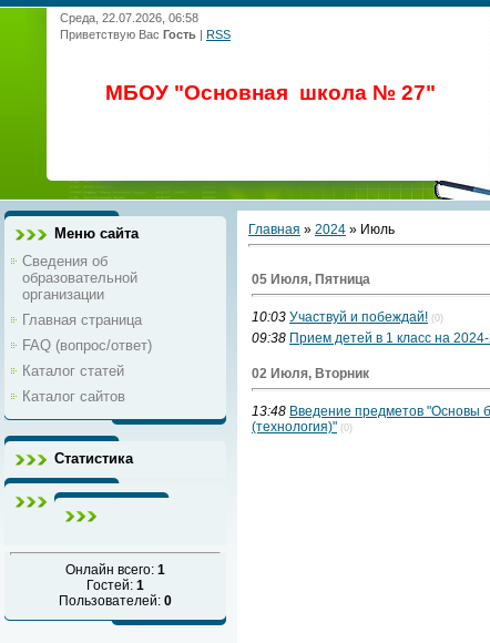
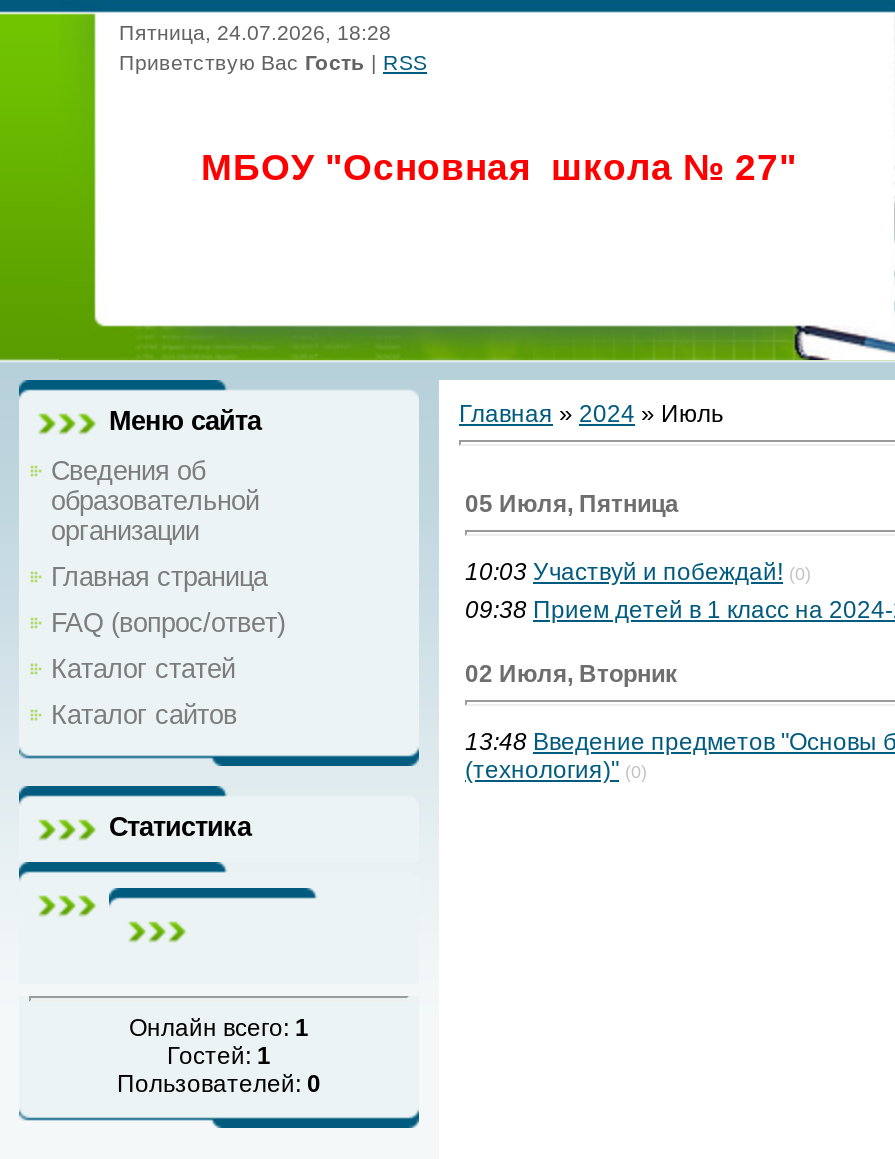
[60,11,198,24] Среда, 22.07.2026, 06:58 -> [119,20,391,44] Пятница, 24.07.2026, 18:28

